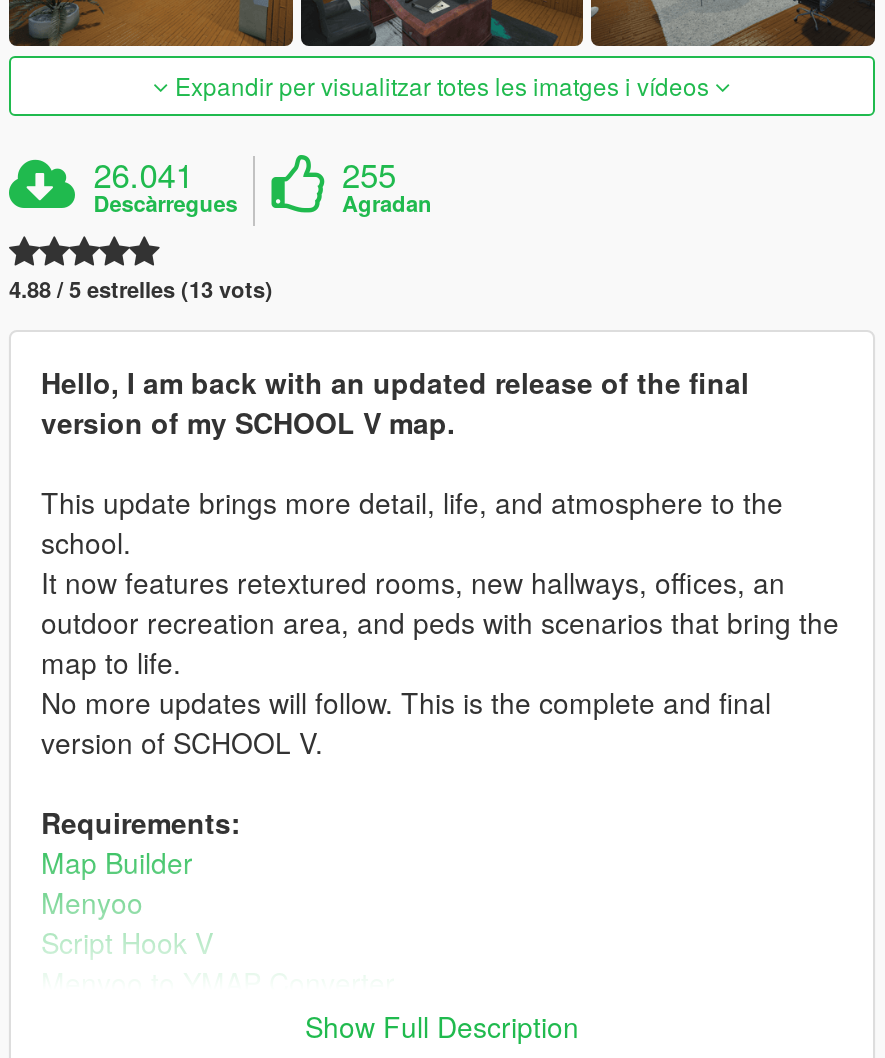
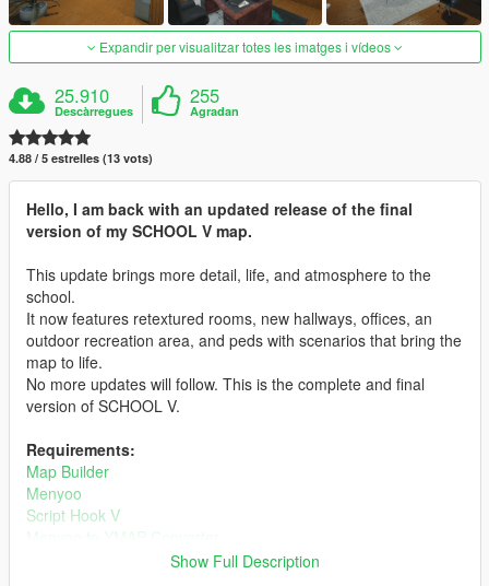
[93,149,193,197] 26.041 -> [55,81,109,108] 25.910

